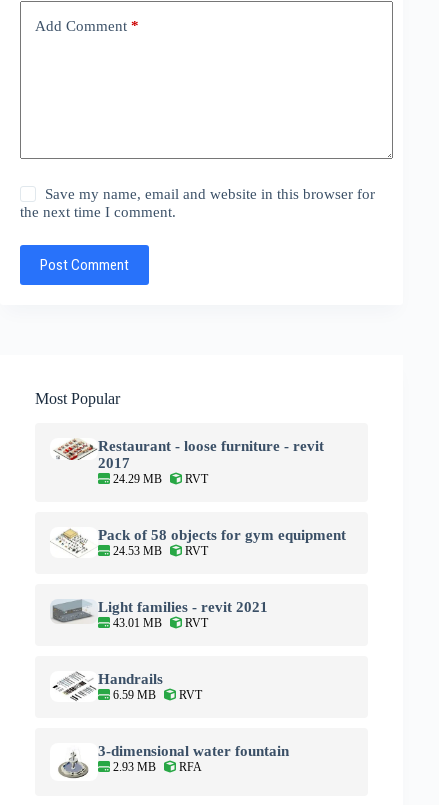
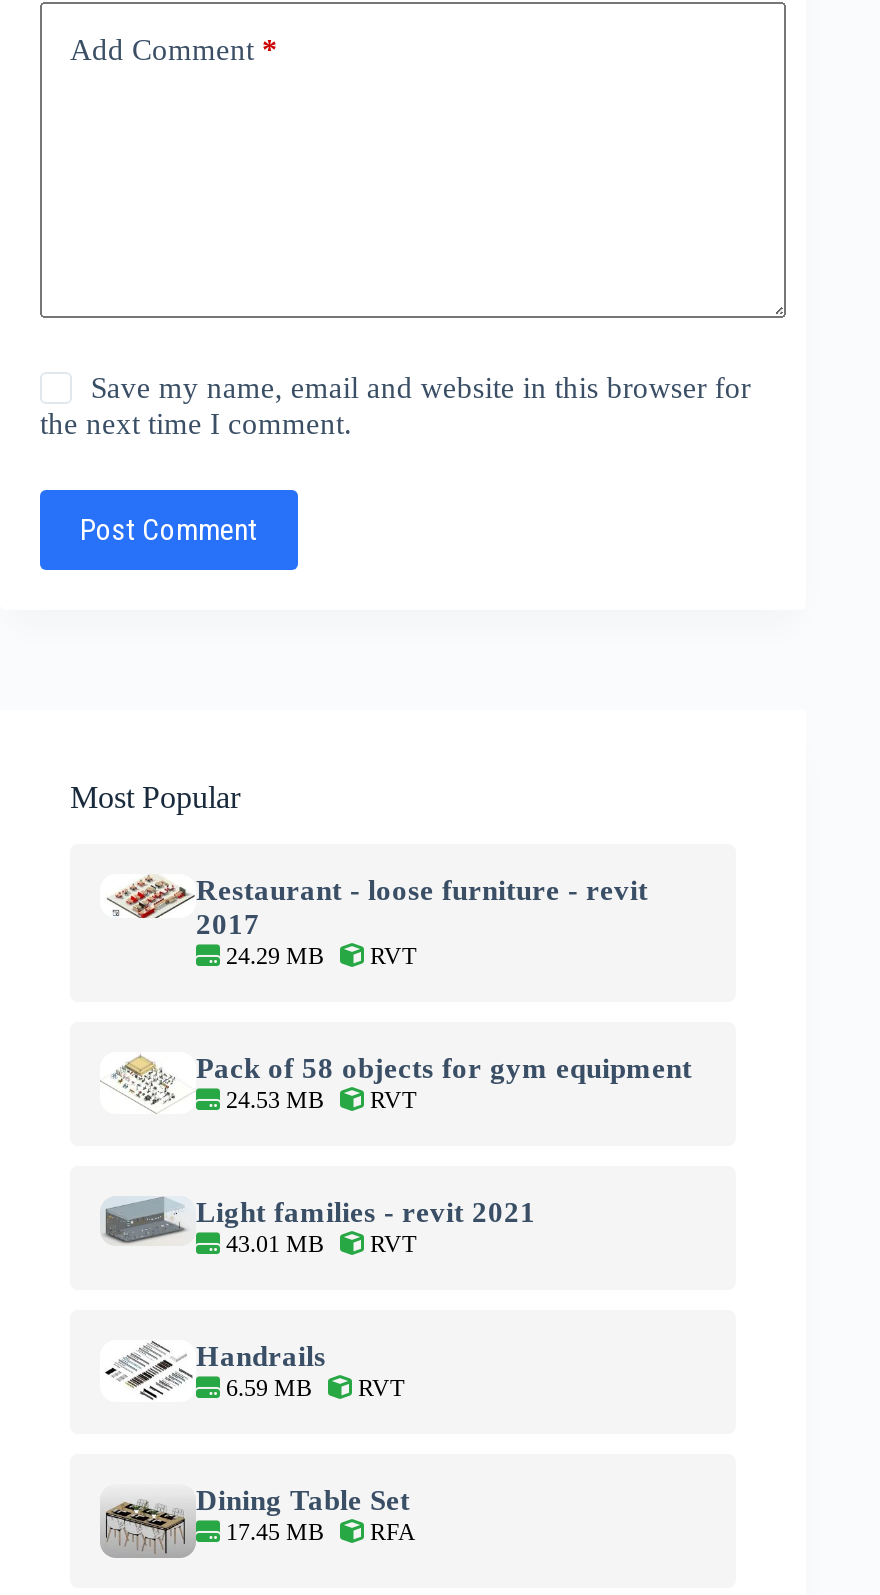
[50,743,289,780] [image] | 3-dimensional water fountain | 2.93 MB -> [100,1484,410,1560] [image] | Dining Table Set | 17.45 MB

